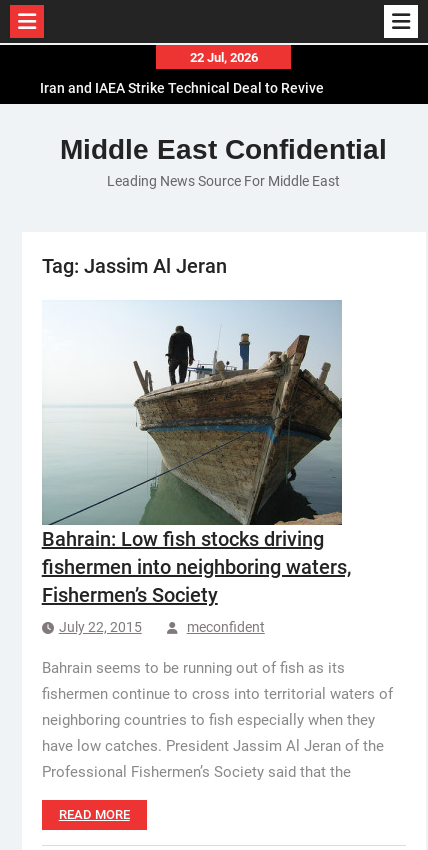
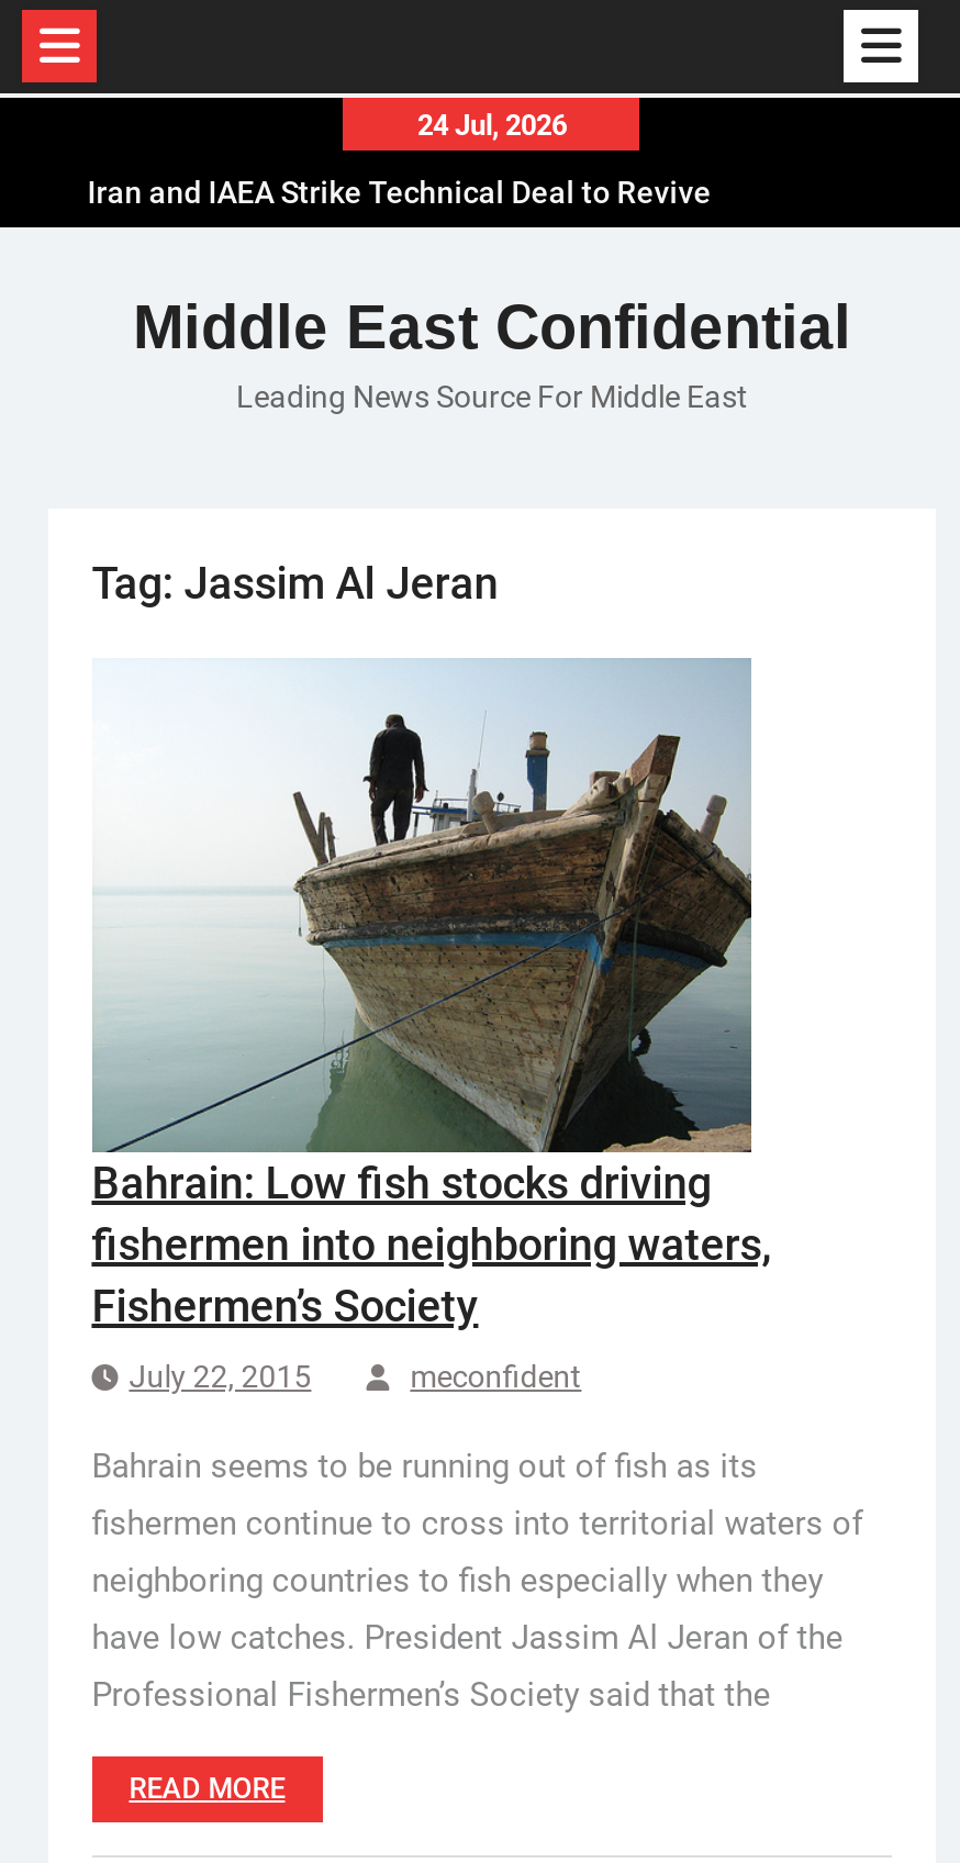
[190,50,258,65] 22 Jul, 2026 -> [417,109,567,142] 24 Jul, 2026

